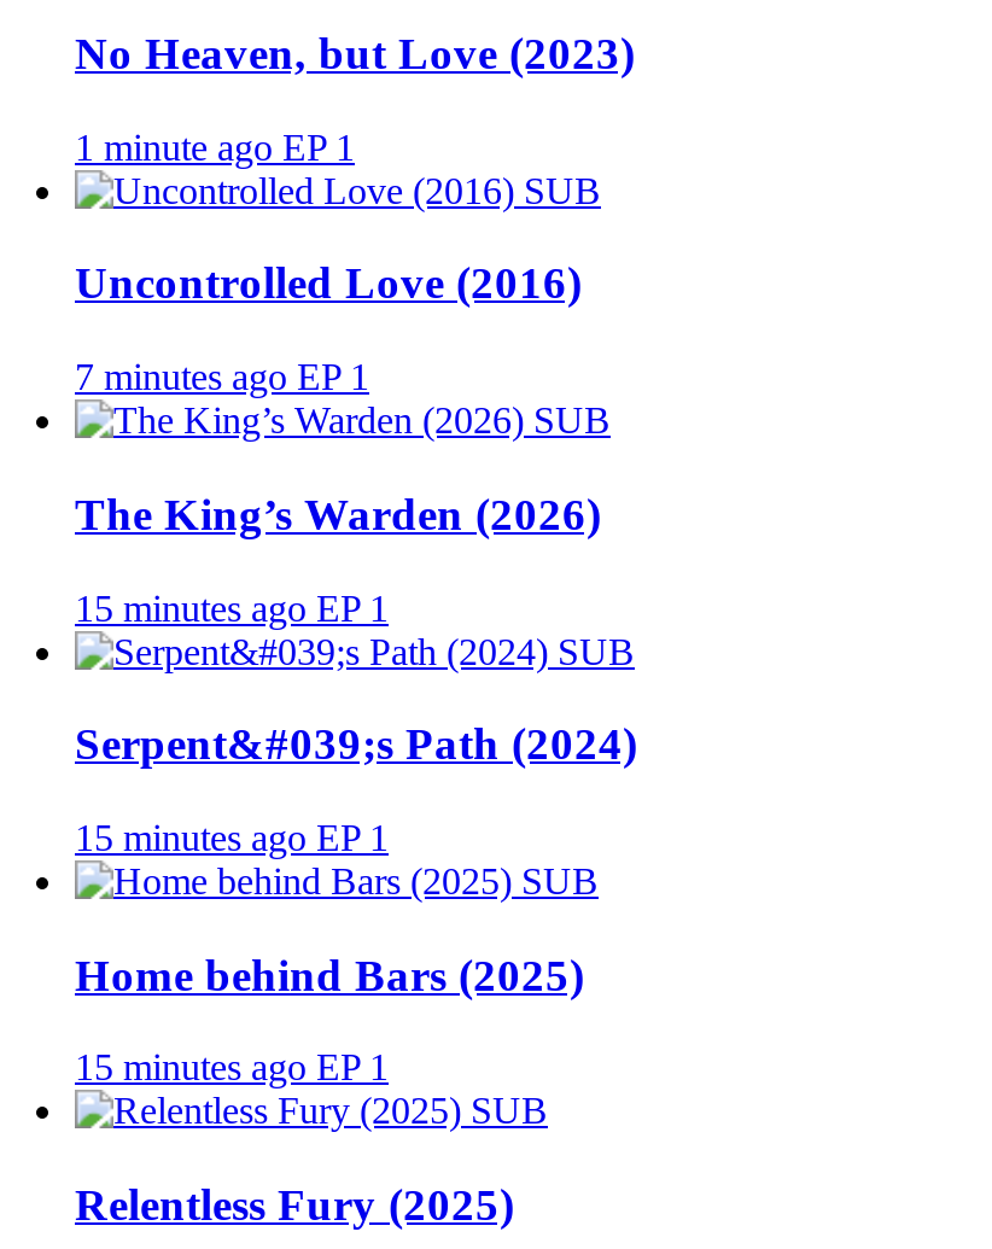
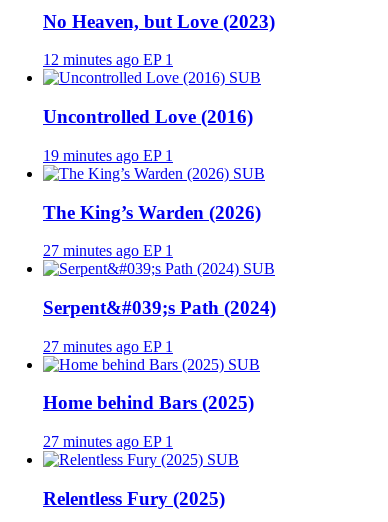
[75,125,355,166] 1 minute ago EP 1 -> [43,51,173,68] 12 minutes ago EP 1
[75,356,369,397] 7 minutes ago EP 1 -> [43,147,173,164] 19 minutes ago EP 1
[75,586,389,627] 15 minutes ago EP 1 -> [43,242,173,259] 27 minutes ago EP 1
[75,816,389,858] 15 minutes ago EP 1 -> [43,338,173,355] 27 minutes ago EP 1
[75,1047,389,1088] 15 minutes ago EP 1 -> [43,433,173,450] 27 minutes ago EP 1

